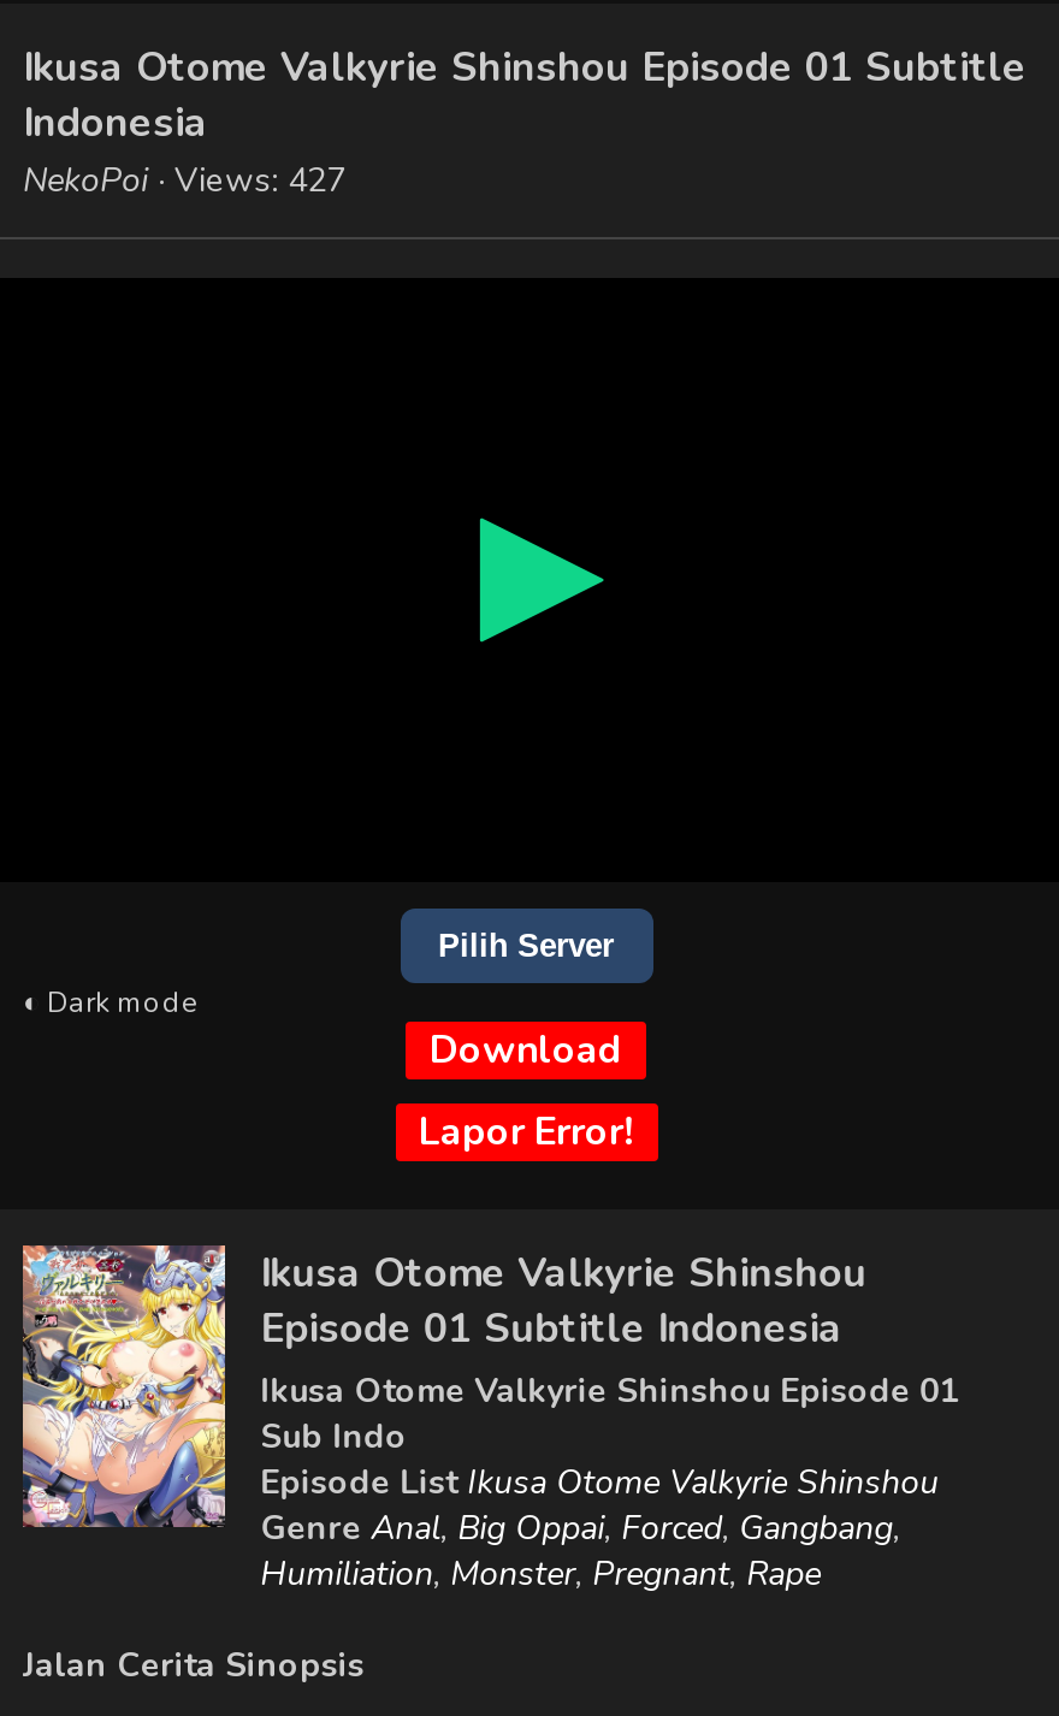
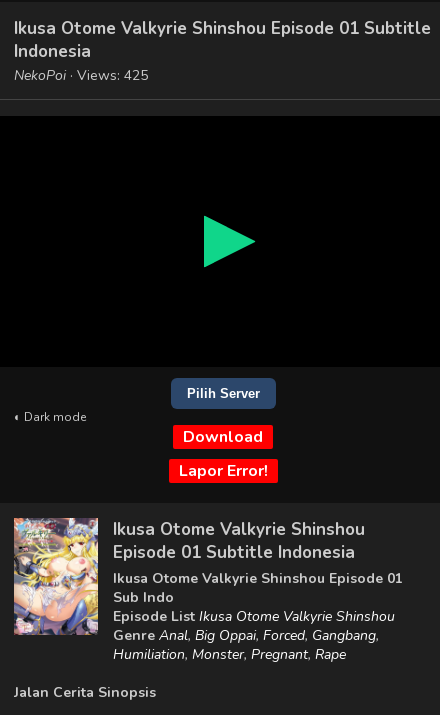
[23,158,345,203] NekoPoi · Views: 427 -> [14,66,148,85] NekoPoi · Views: 425

